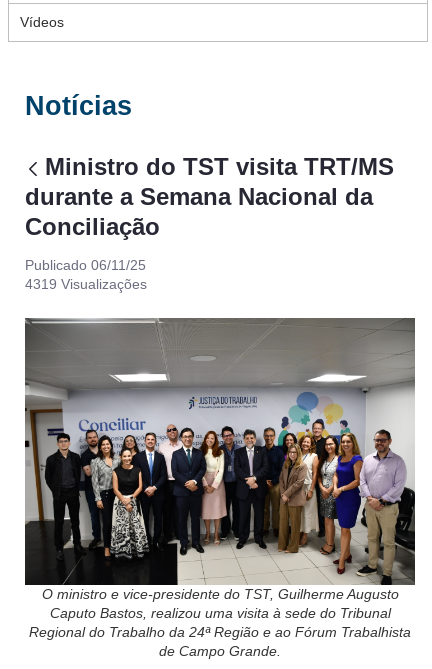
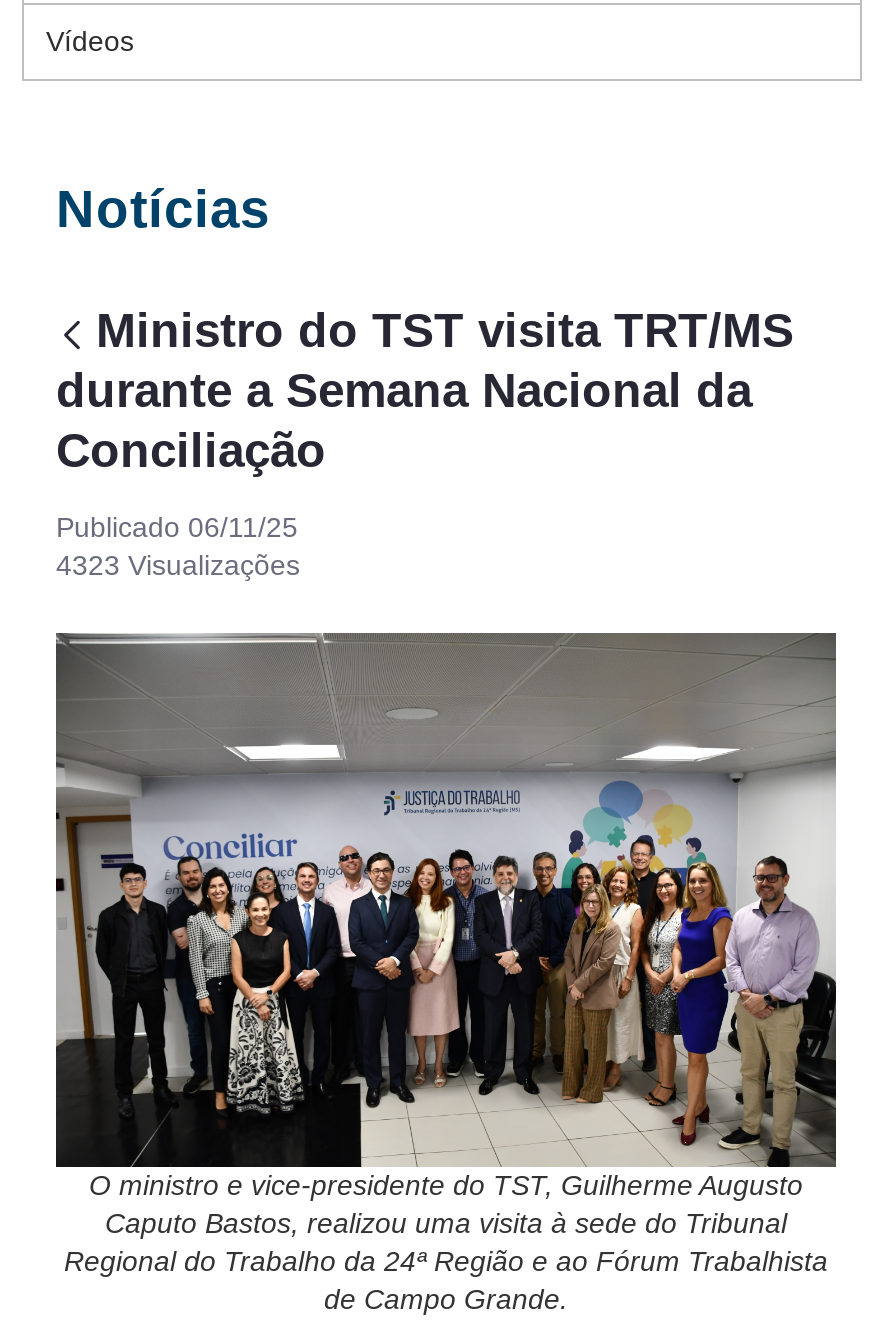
[25,276,147,292] 4319 Visualizações -> [56,548,300,580] 4323 Visualizações

